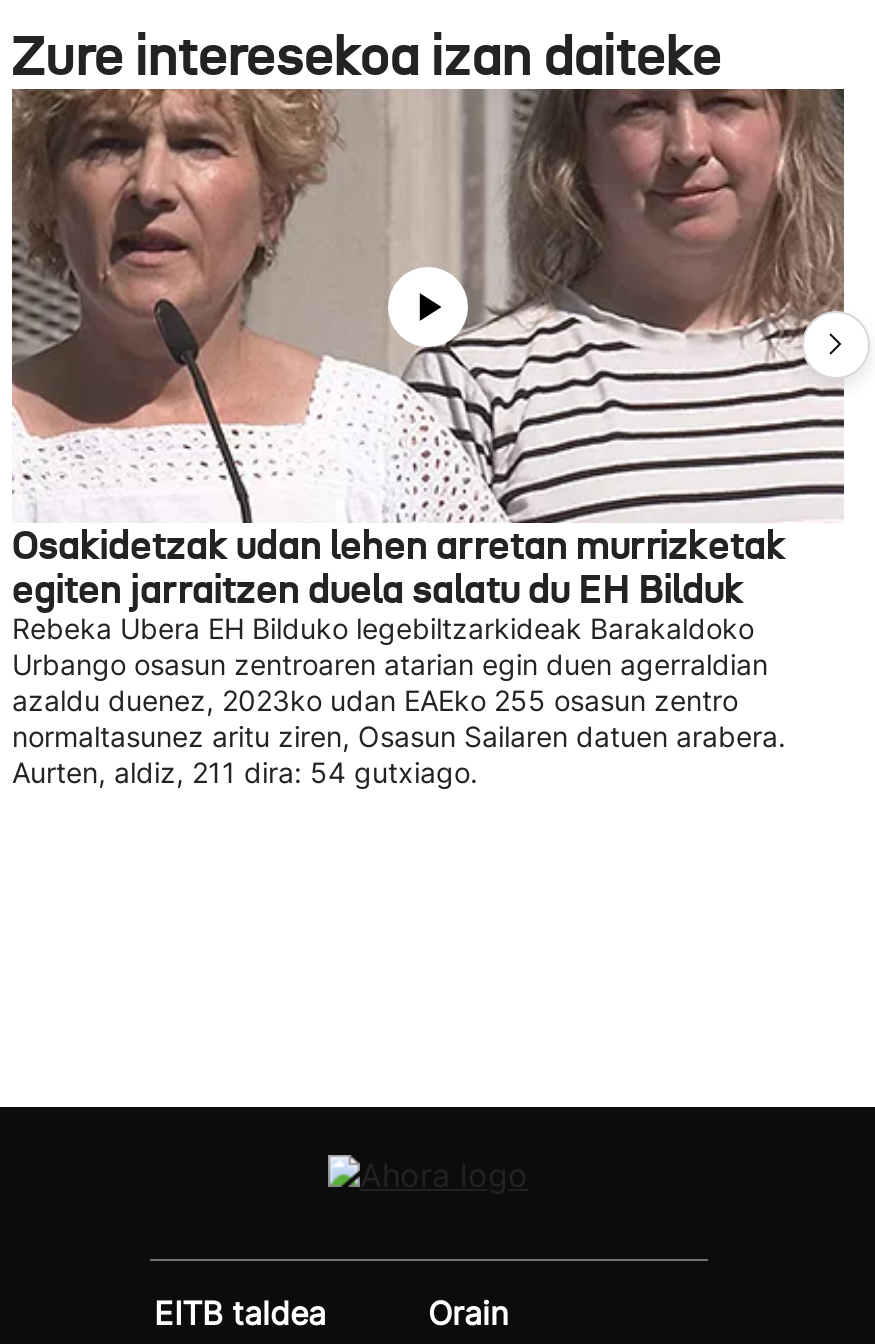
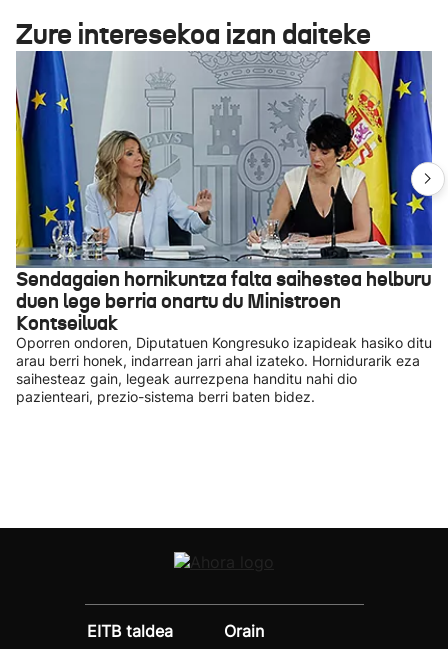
[10,89,846,789] [image] | Osakidetzak udan lehen arretan murrizketak | egiten jarraitzen duela salatu du EH Bilduk | Rebeka Ubera EH Bilduko legebiltzarkideak Barakaldoko | Urbango osasun zentroaren atarian egin duen agerraldian | azaldu duenez, 2023ko udan EAEko 255 osasun zentro | normaltasunez aritu ziren, Osasun Sailaren datuen arabera. | Aurten, aldiz, 211 dira: 54 gutxiago. -> [15,51,433,405] [image] | Sendagaien hornikuntza falta saihestea helburu | duen lege berria onartu du Ministroen | Kontseiluak | Oporren ondoren, Diputatuen Kongresuko izapideak hasiko ditu | arau berri honek, indarrean jarri ahal izateko. Hornidurarik eza | saihesteaz gain, legeak aurrezpena handitu nahi dio | pazienteari, prezio-sistema berri baten bidez.

